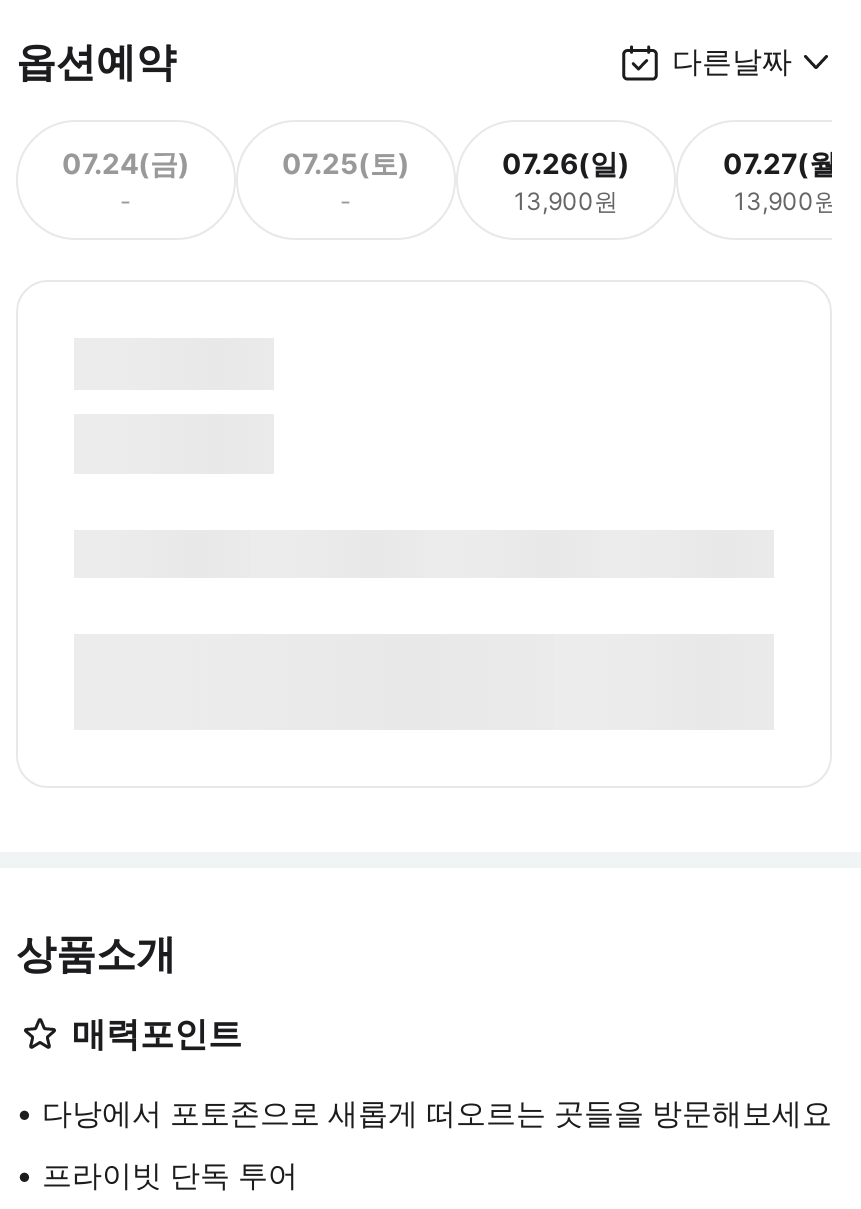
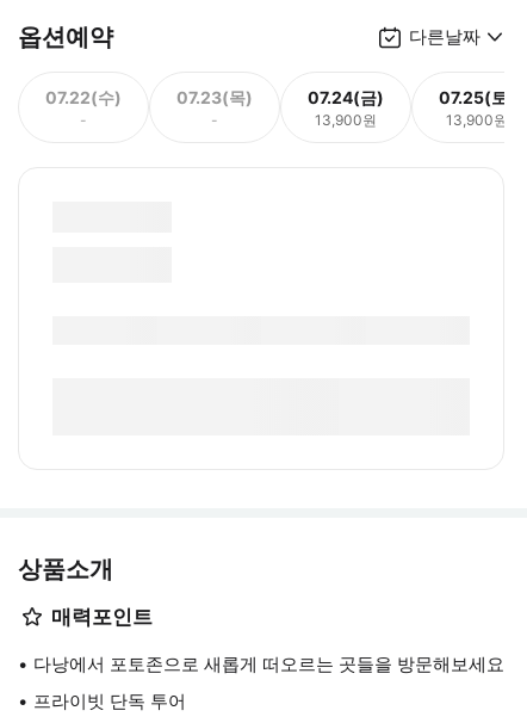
[62,145,190,179] 07.24(금) -> [45,86,122,107] 07.22(수)
[282,145,410,179] 07.25(토) -> [176,86,253,107] 07.23(목)
[502,145,630,179] 07.26(일) -> [308,86,384,107] 07.24(금)
[723,145,849,179] 07.27(월) -> [439,86,515,107] 07.25(토)

